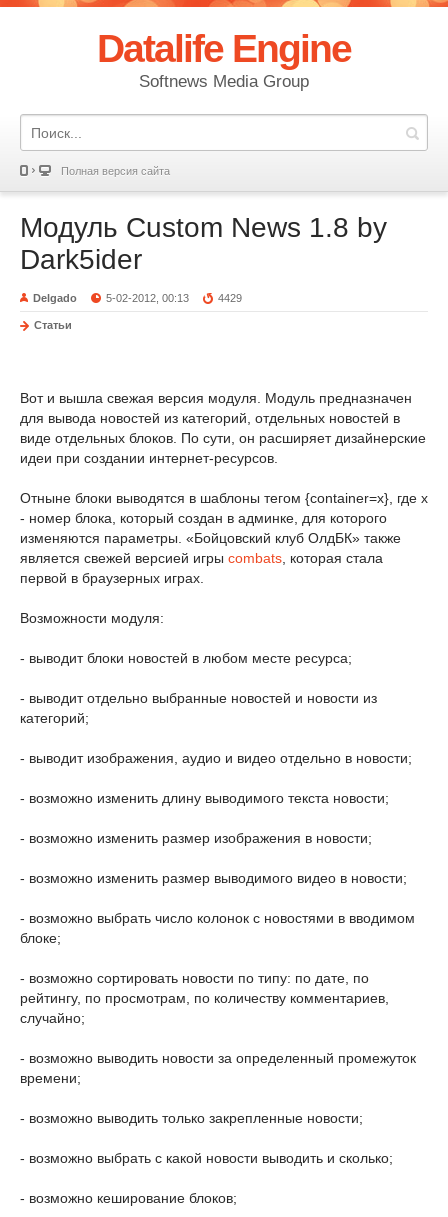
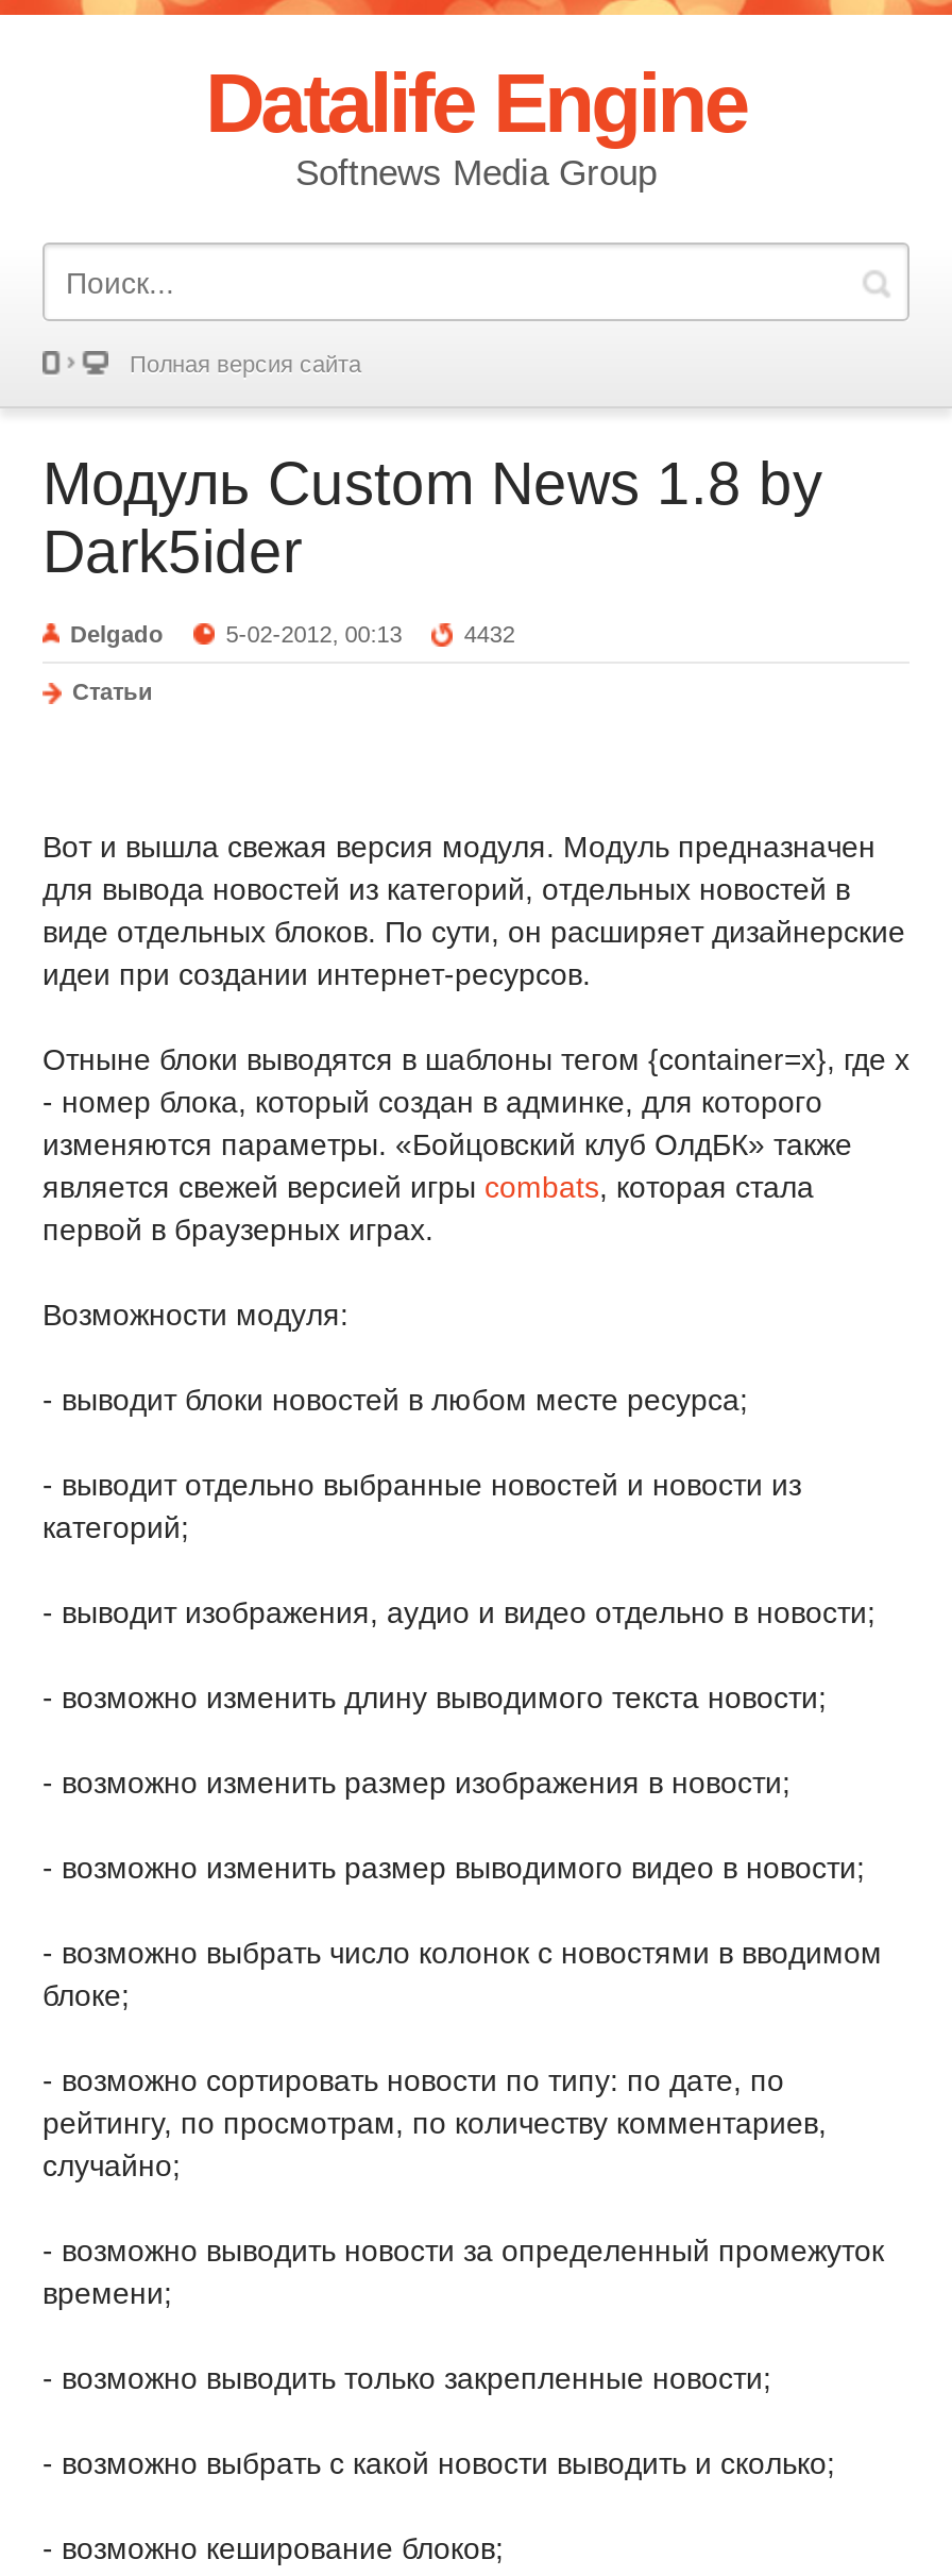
[218,292,242,304] 4429 -> [464,621,515,647] 4432

